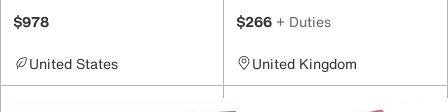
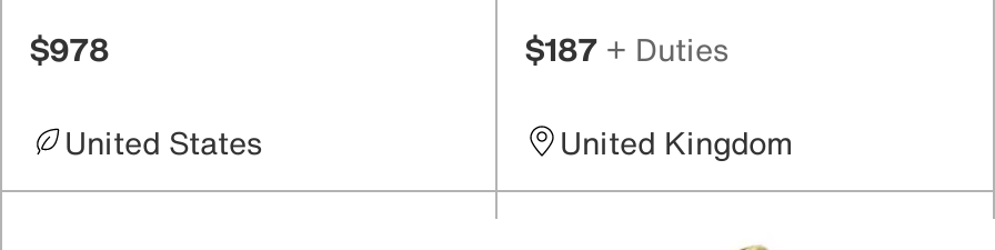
[236,11,331,32] $266 + Duties -> [524,25,728,72] $187 + Duties

